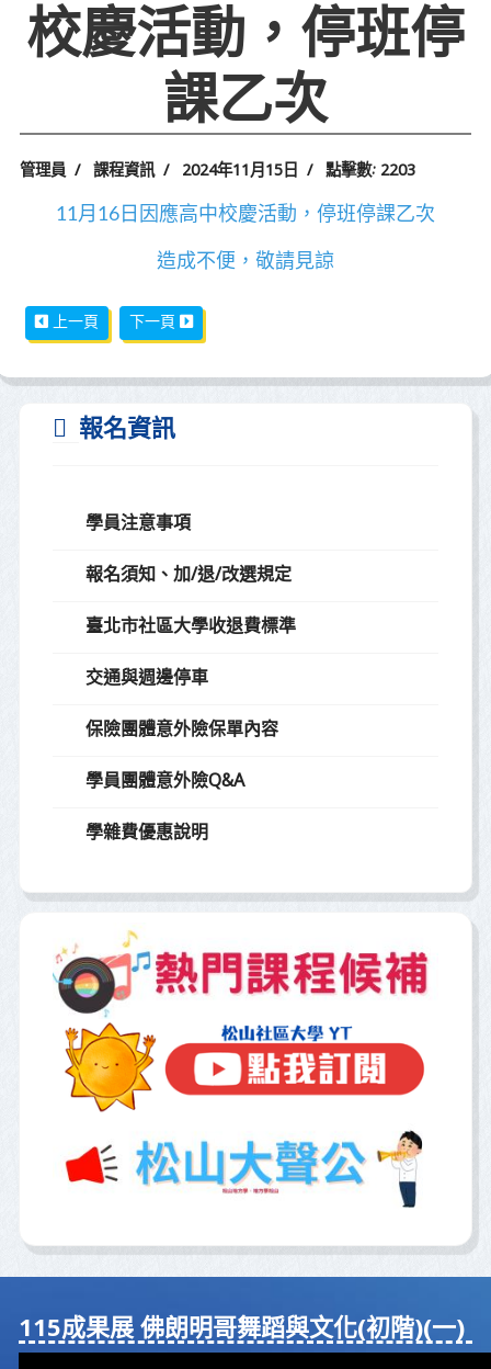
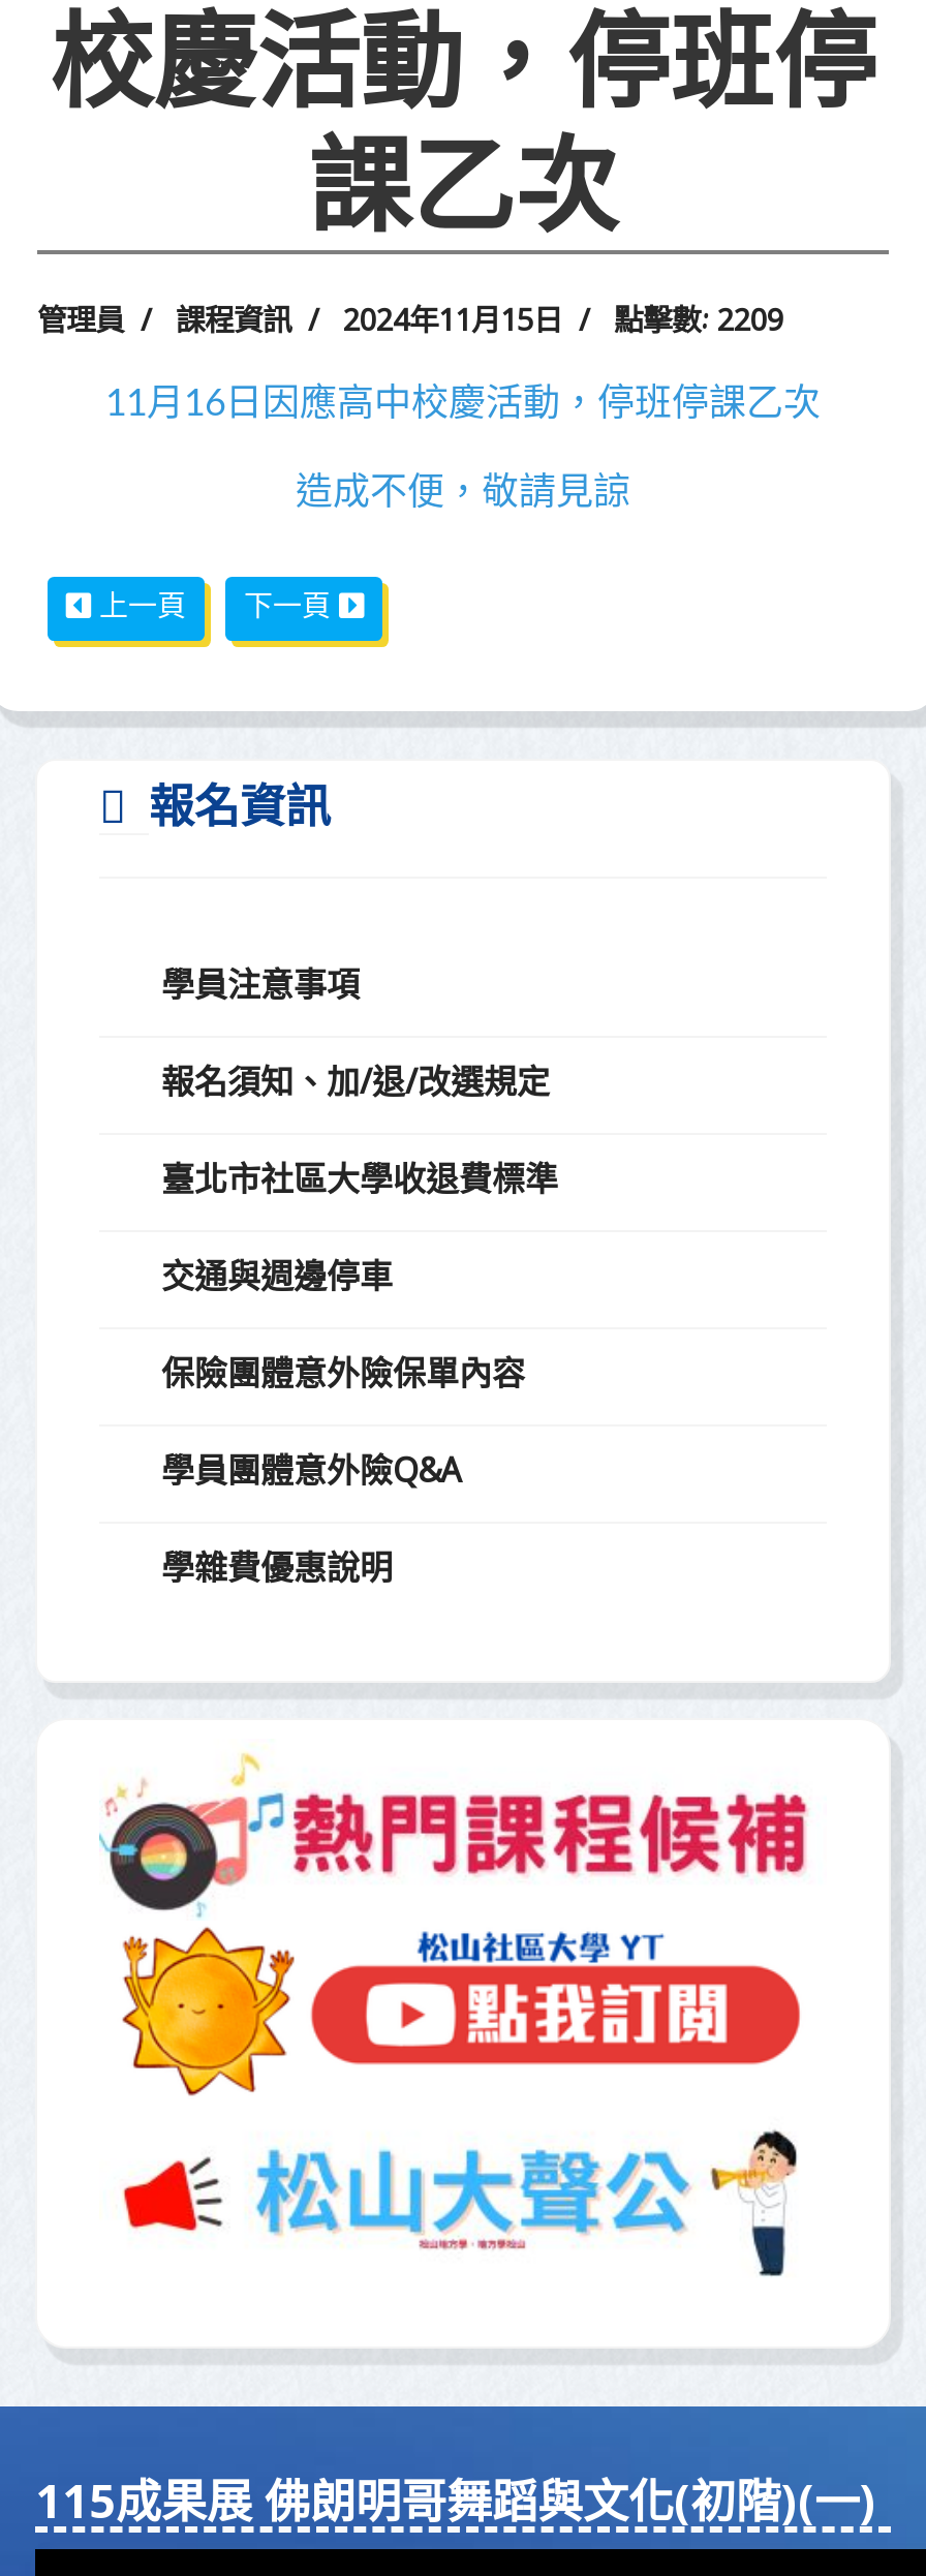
[20,161,415,182] 管理員 課程資訊 2024年11月15日 點擊數: 2203 -> [37,303,783,342] 管理員 課程資訊 2024年11月15日 點擊數: 2209

